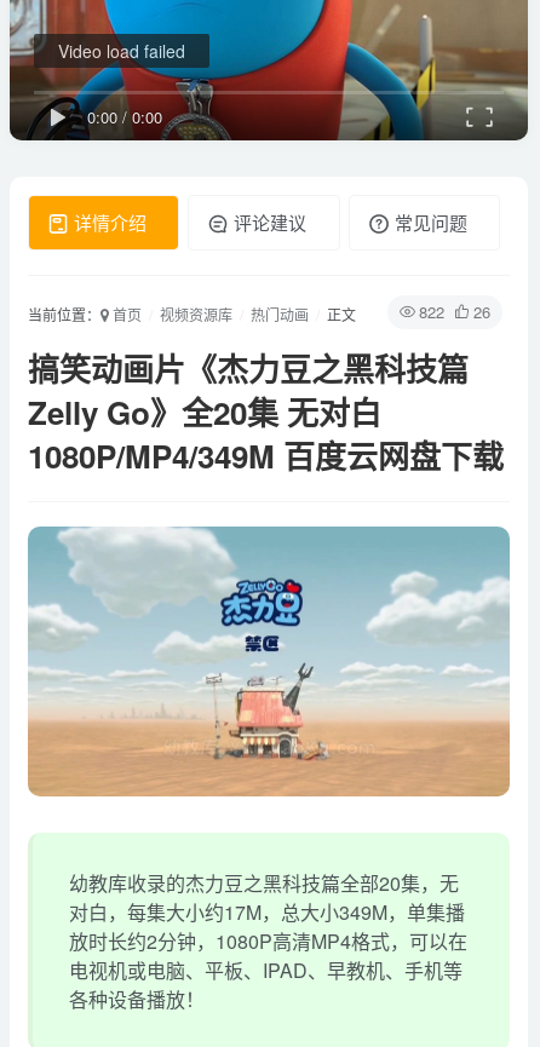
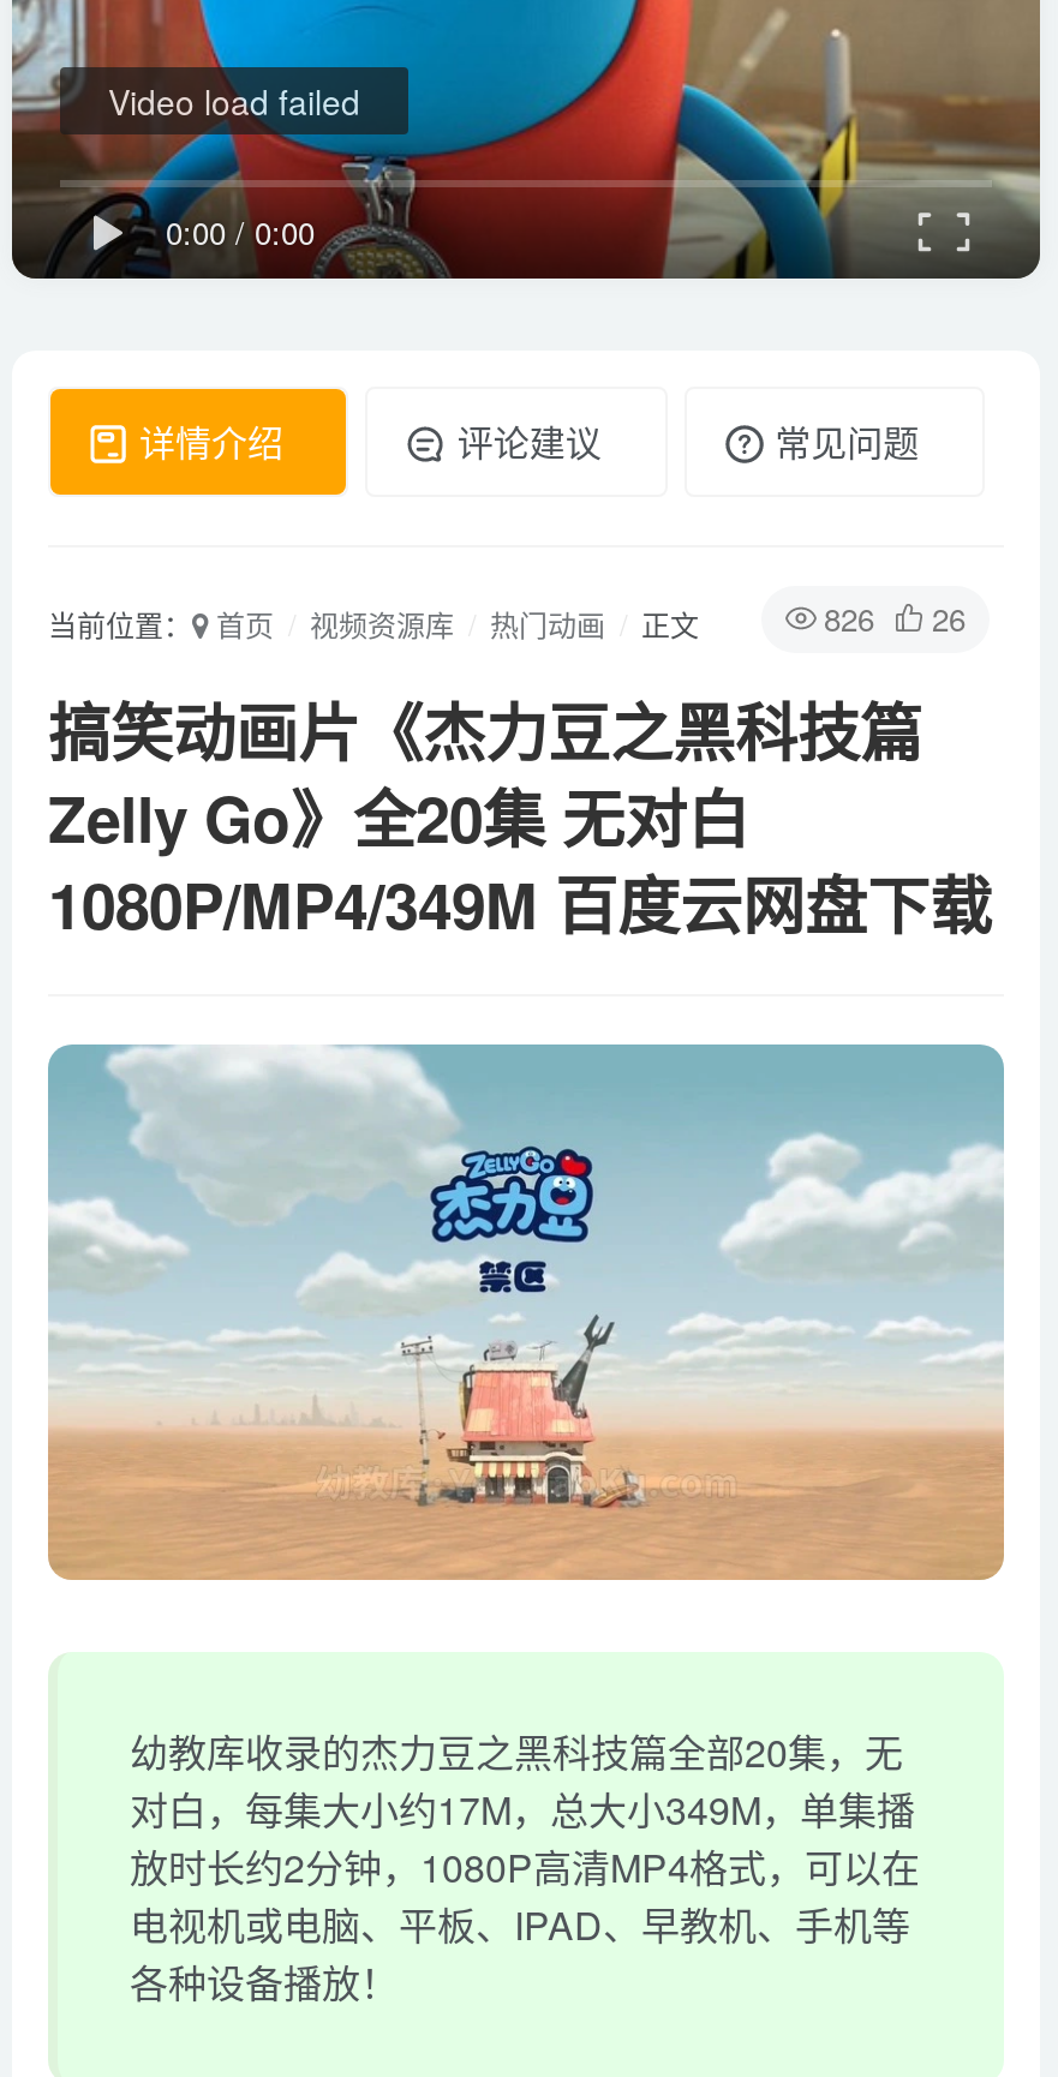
[419,300,490,323] 822 26 -> [824,594,966,640] 826 26

